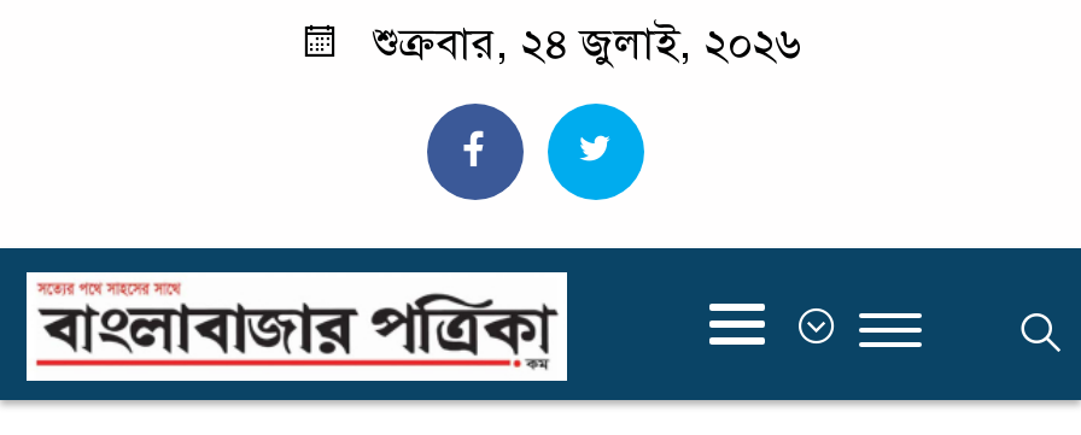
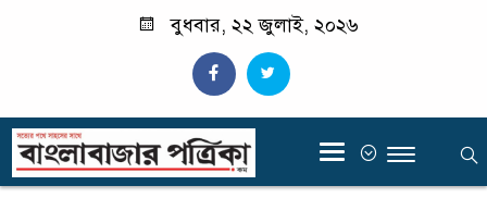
[361,17,802,70] শুক্রবার, ২৪ জুলাই, ২০২৬ -> [165,13,359,37] বুধবার, ২২ জুলাই, ২০২৬

